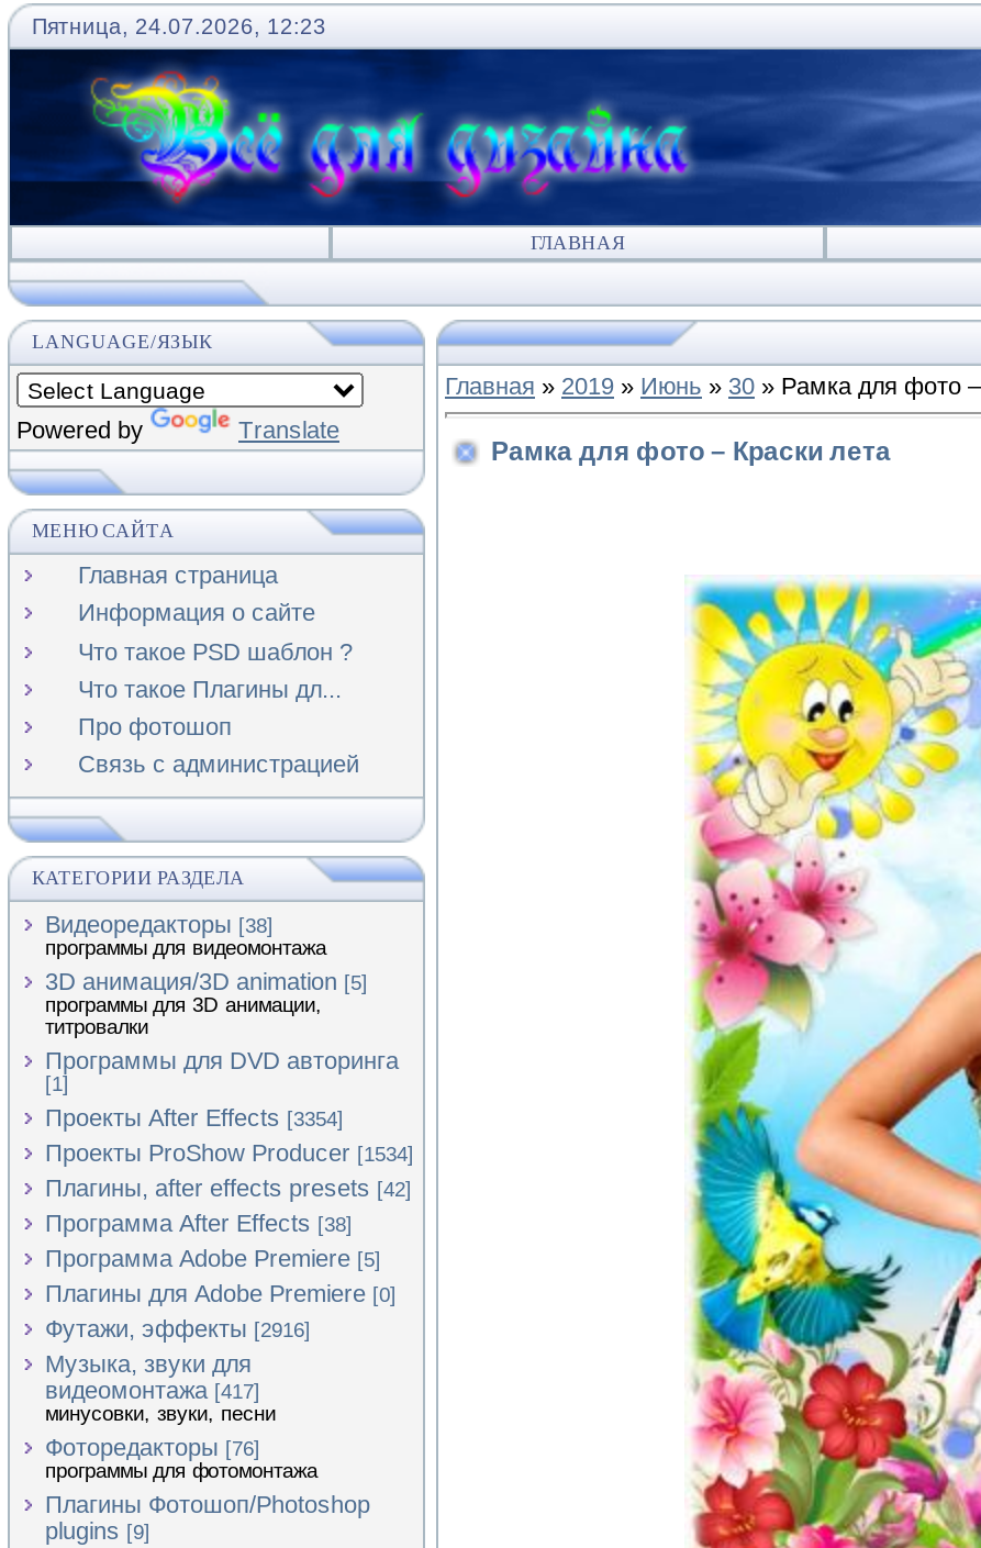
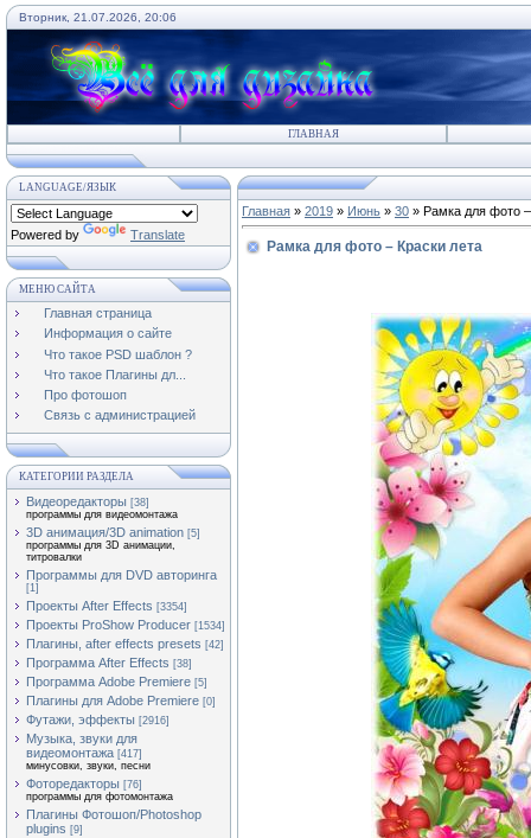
[32,14,326,38] Пятница, 24.07.2026, 12:23 -> [19,11,177,24] Вторник, 21.07.2026, 20:06

